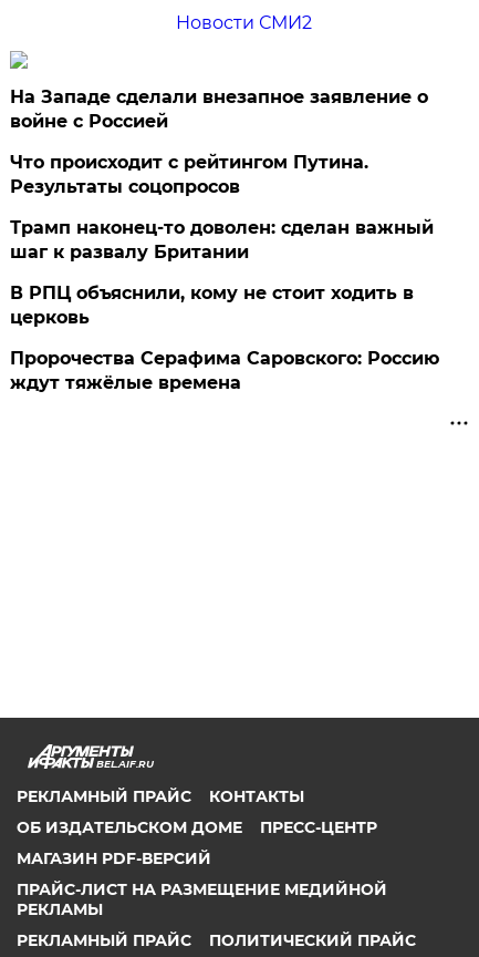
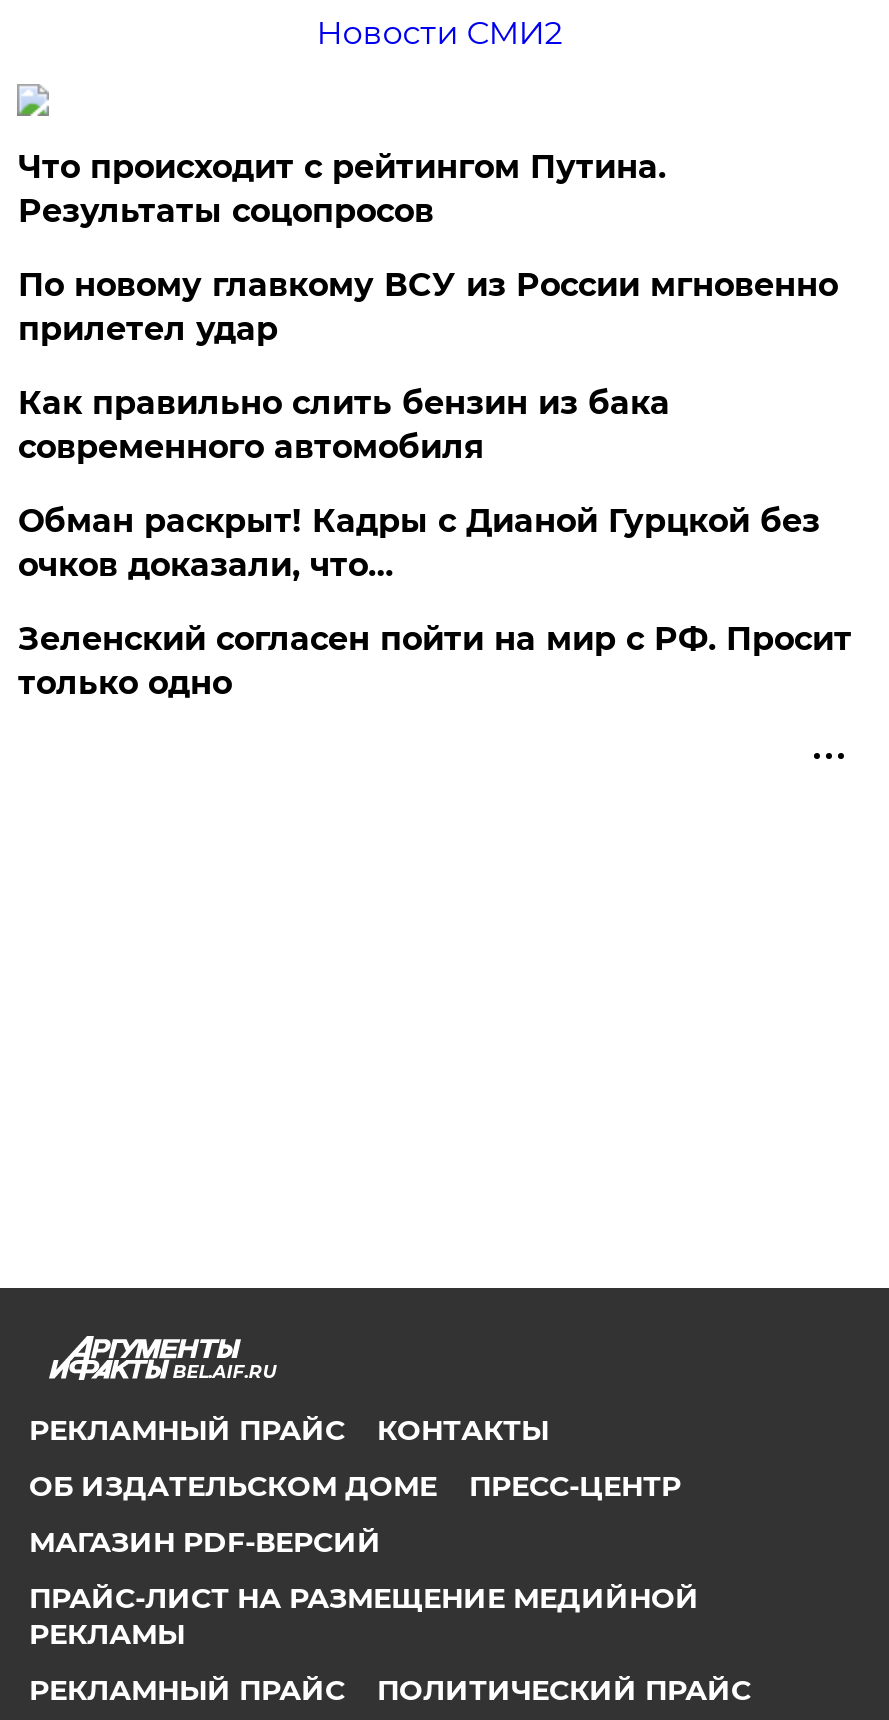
[10,86,429,132] На Западе сделали внезапное заявление о | войне с Россией -> none
moved [10,152,369,197] -> [18,148,666,230]: Что происходит с рейтингом Путина. | Результаты соцопросов
[10,217,440,393] Трамп наконец-то доволен: сделан важный | шаг к развалу Британии | В РПЦ объяснили, кому не стоит ходить в | церковь | Пророчества Серафима Саровского: Россию | ждут тяжёлые времена -> [18,266,852,702] По новому главкому ВСУ из России мгновенно | прилетел удар | Как правильно слить бензин из бака | современного автомобиля | Обман раскрыт! Кадры с Дианой Гурцкой без | очков доказали, что… | Зеленский согласен пойти на мир с РФ. Просит | только одно

